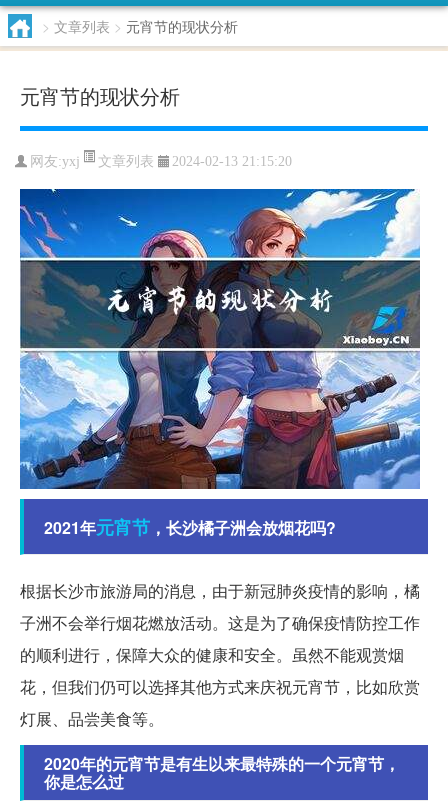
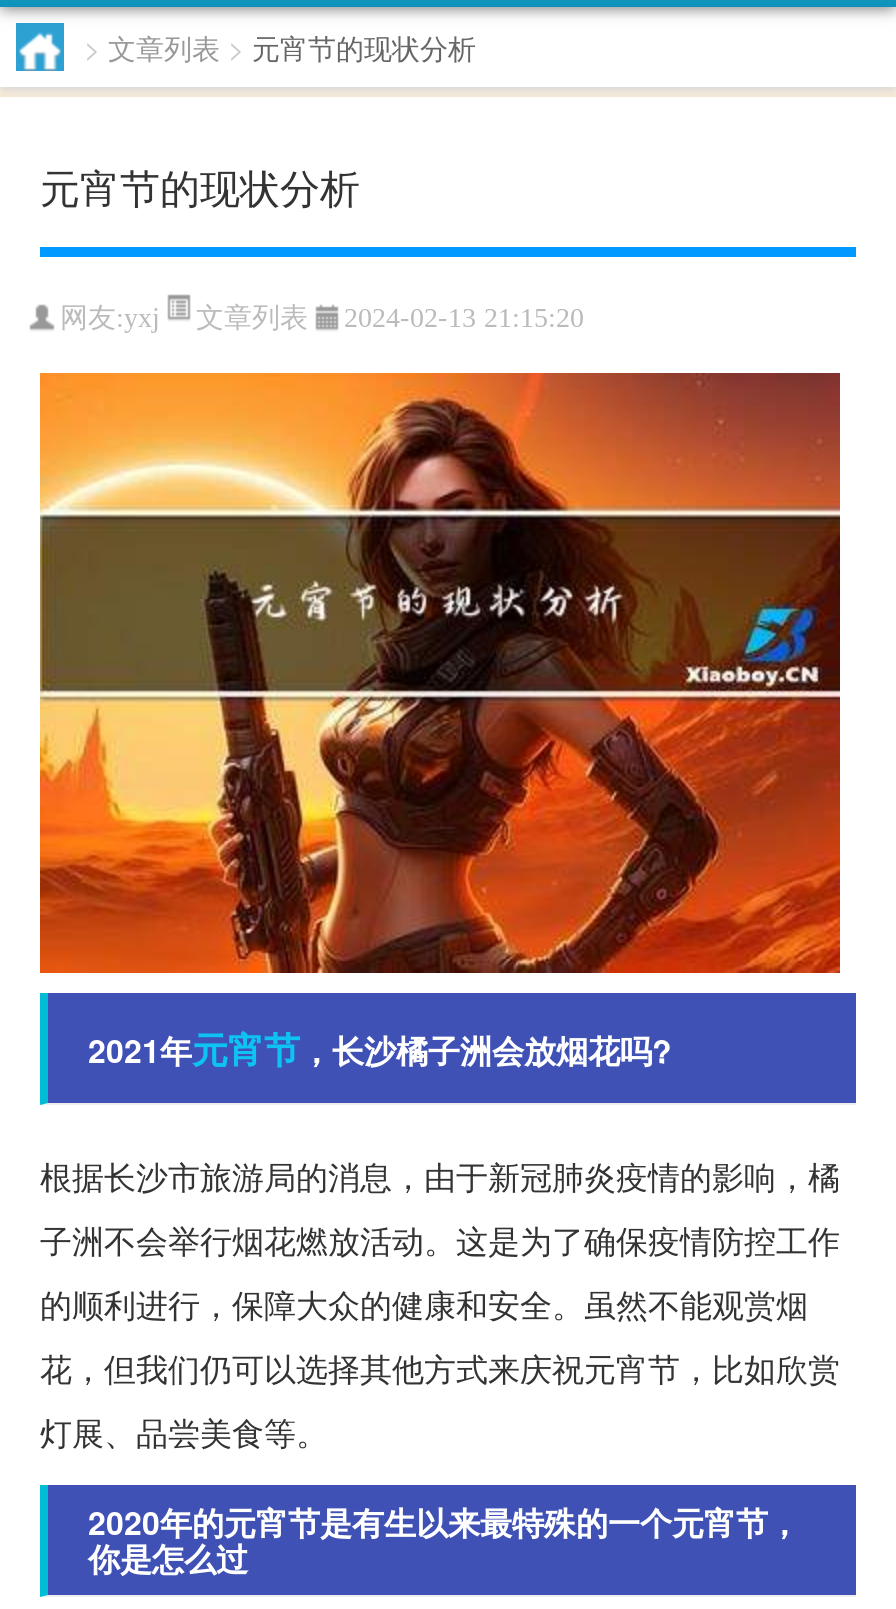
[19,188,421,490] [image] -> [38,371,842,975] [image]

